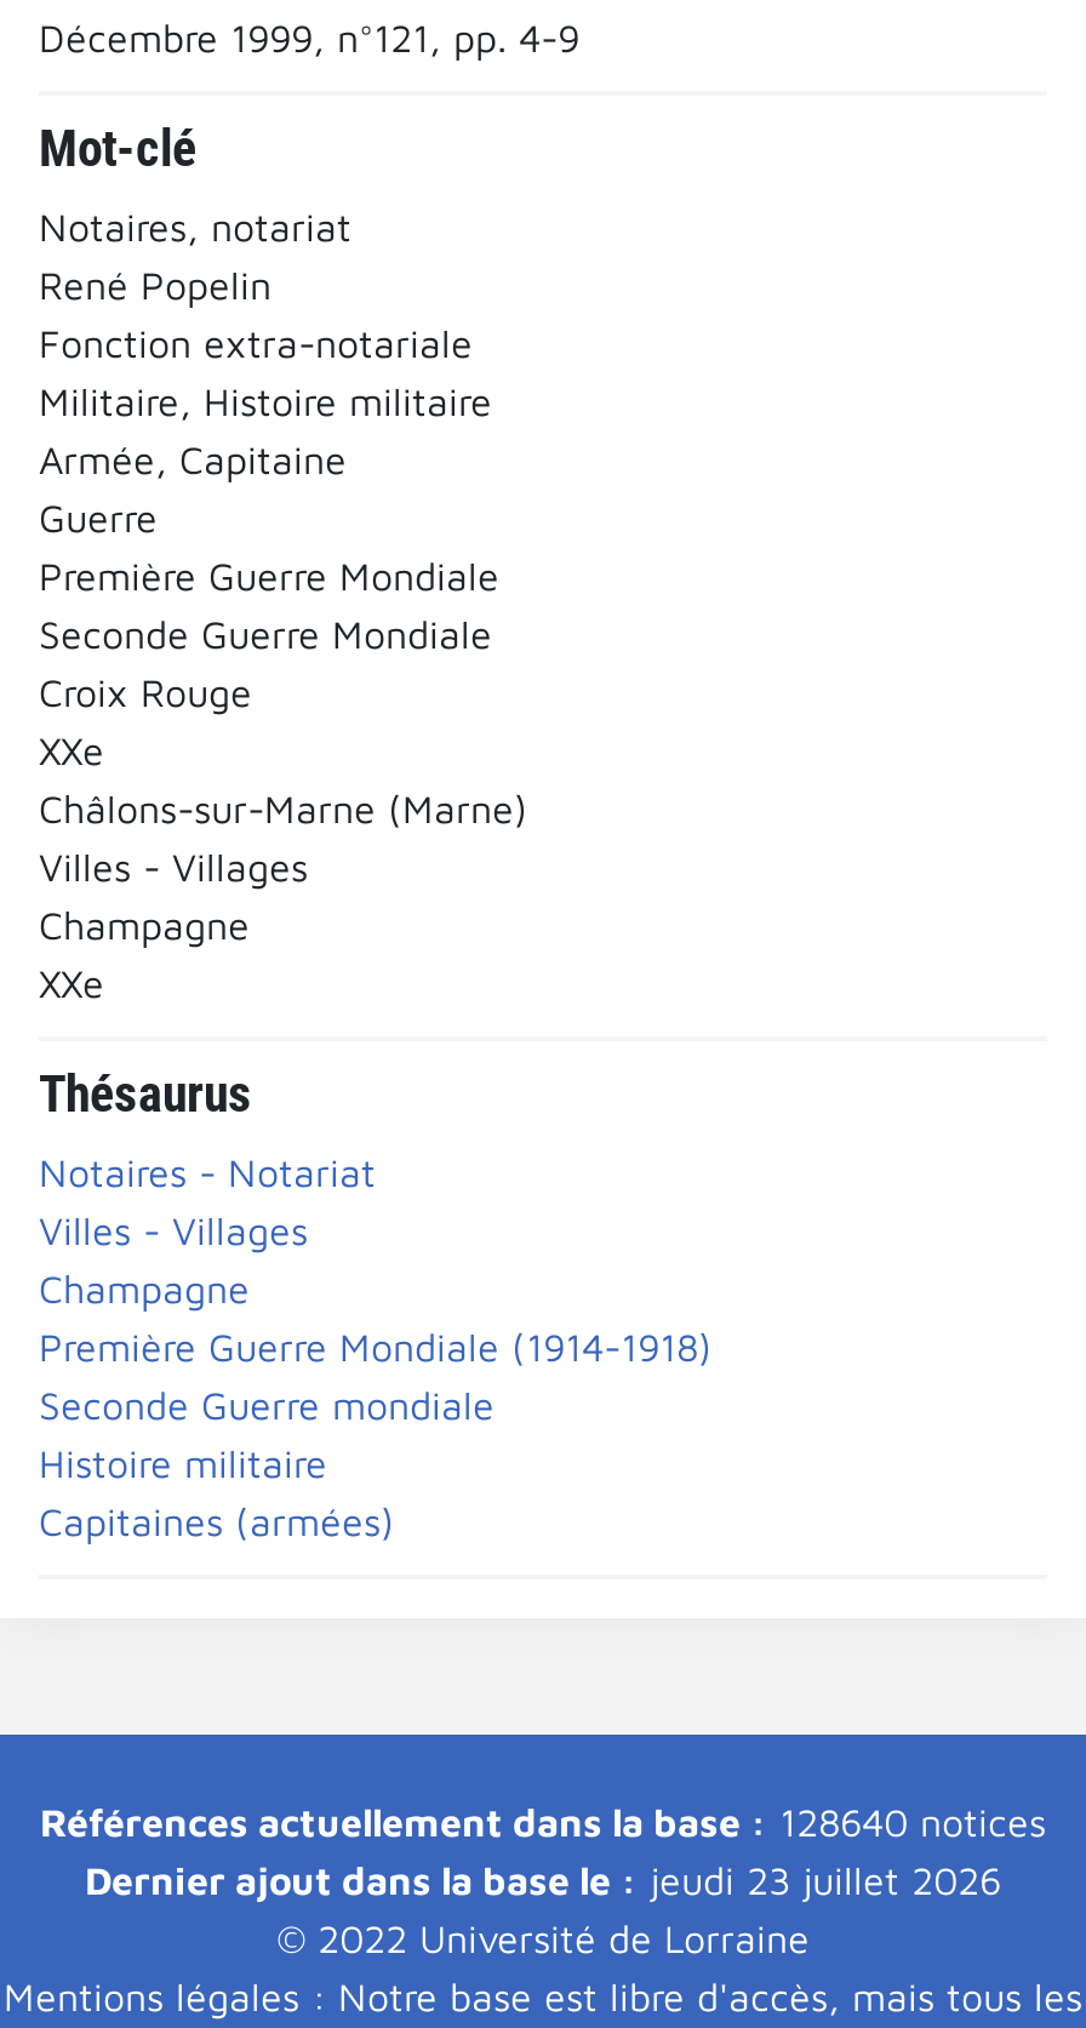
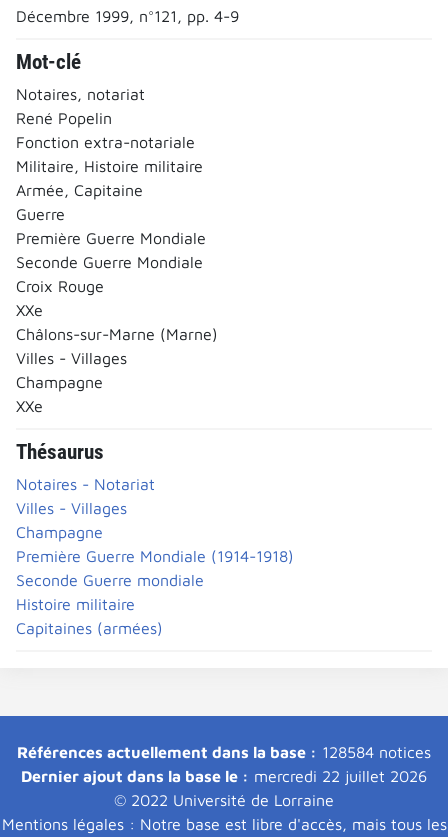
[40,1799,1046,1843] Références actuellement dans la base : 128640 notices -> [17,742,431,760] Références actuellement dans la base : 128584 notices
[85,1857,1001,1901] Dernier ajout dans la base le : jeudi 23 juillet 2026 -> [21,766,427,784] Dernier ajout dans la base le : mercredi 22 juillet 2026

